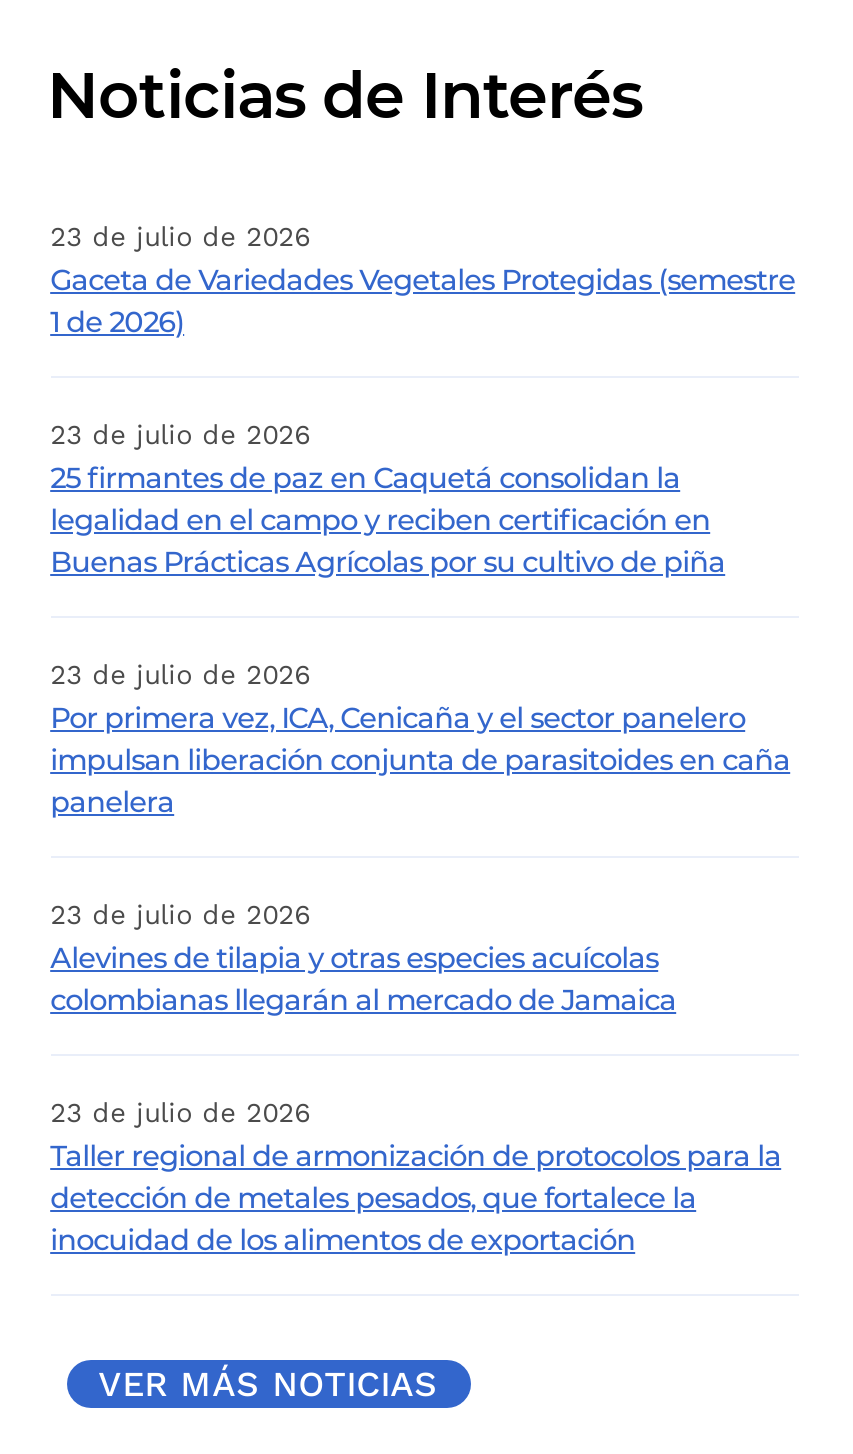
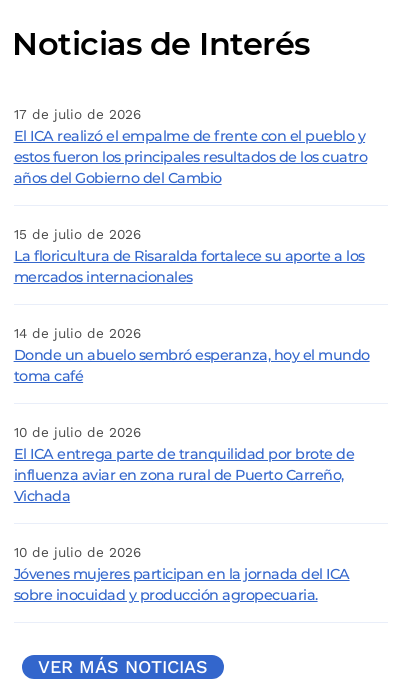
[50,219,795,339] 23 de julio de 2026 | Gaceta de Variedades Vegetales Protegidas (semestre | 1 de 2026) -> [14,106,367,187] 17 de julio de 2026 | El ICA realizó el empalme de frente con el pueblo y | estos fueron los principales resultados de los cuatro | años del Gobierno del Cambio
[50,417,725,579] 23 de julio de 2026 | 25 firmantes de paz en Caquetá consolidan la | legalidad en el campo y reciben certificación en | Buenas Prácticas Agrícolas por su cultivo de piña -> [14,226,365,286] 15 de julio de 2026 | La floricultura de Risaralda fortalece su aporte a los | mercados internacionales
[50,657,790,819] 23 de julio de 2026 | Por primera vez, ICA, Cenicaña y el sector panelero | impulsan liberación conjunta de parasitoides en caña | panelera -> [14,325,370,385] 14 de julio de 2026 | Donde un abuelo sembró esperanza, hoy el mundo | toma café
[50,897,676,1017] 23 de julio de 2026 | Alevines de tilapia y otras especies acuícolas | colombianas llegarán al mercado de Jamaica -> [14,424,354,505] 10 de julio de 2026 | El ICA entrega parte de tranquilidad por brote de | influenza aviar en zona rural de Puerto Carreño, | Vichada
[50,1095,781,1257] 23 de julio de 2026 | Taller regional de armonización de protocolos para la | detección de metales pesados, que fortalece la | inocuidad de los alimentos de exportación -> [14,544,350,604] 10 de julio de 2026 | Jóvenes mujeres participan en la jornada del ICA | sobre inocuidad y producción agropecuaria.

